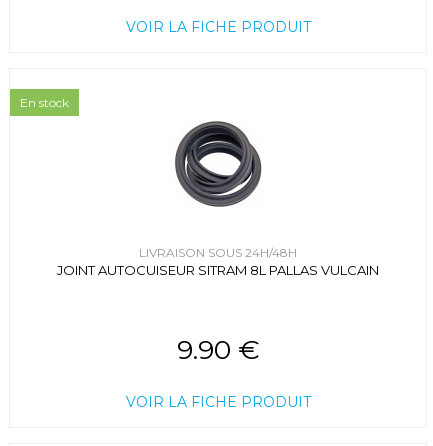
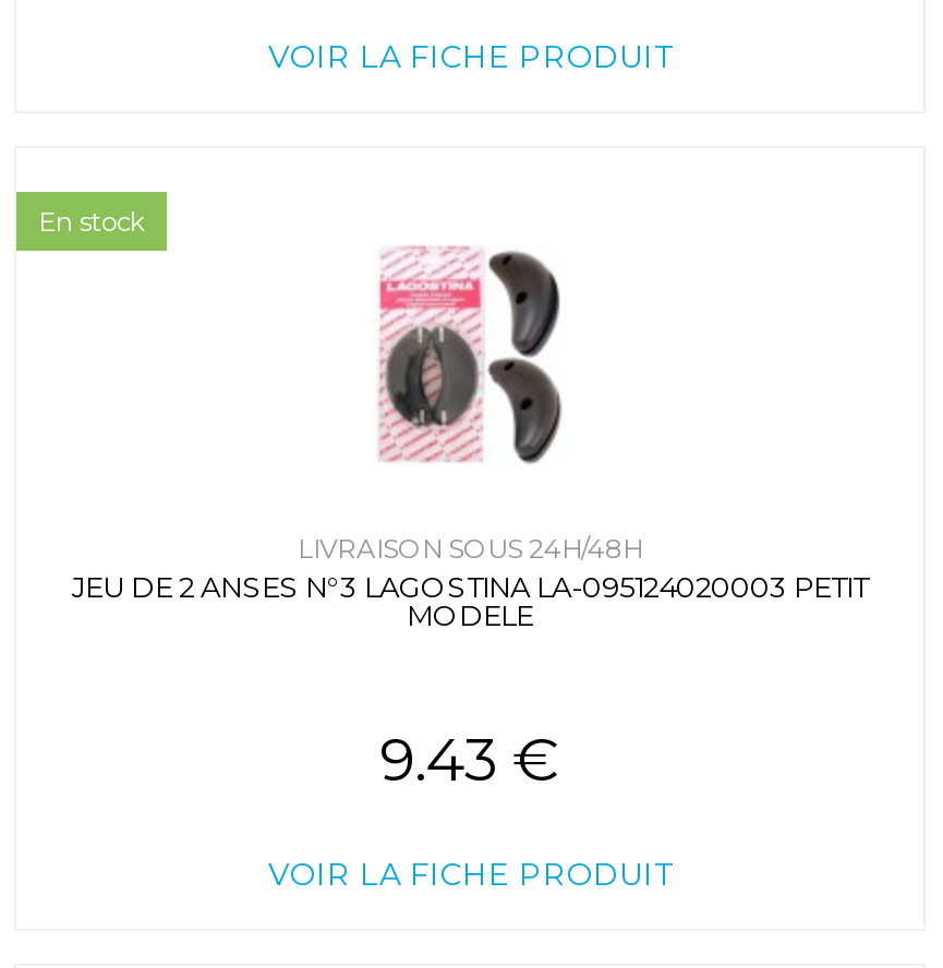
[174,114,262,213] [image] -> [376,244,564,467] [image]
[57,262,379,278] JOINT AUTOCUISEUR SITRAM 8L PALLAS VULCAIN -> [72,569,868,632] JEU DE 2 ANSES N°3 LAGOSTINA LA-095124020003 PETIT | MODELE
[176,333,259,366] 9.90 € -> [379,724,560,796] 9.43 €

